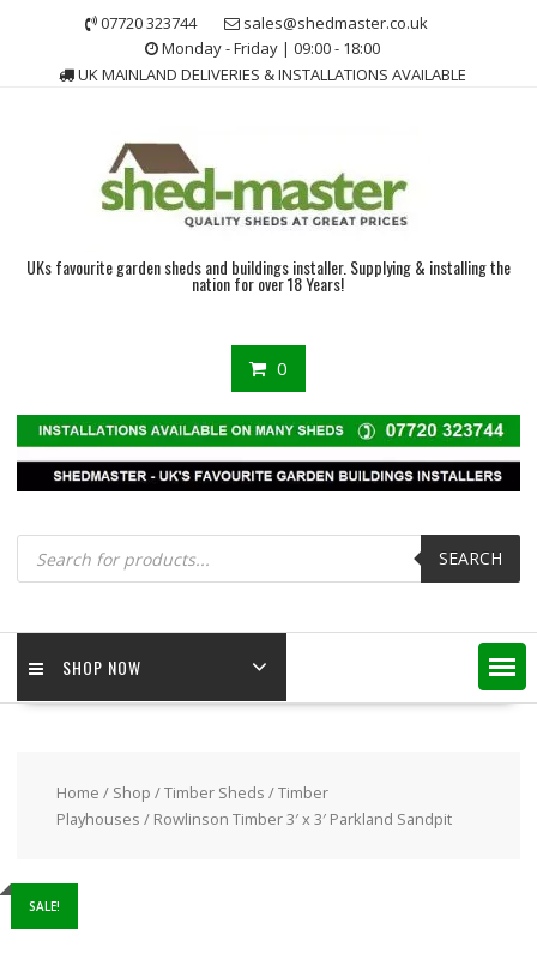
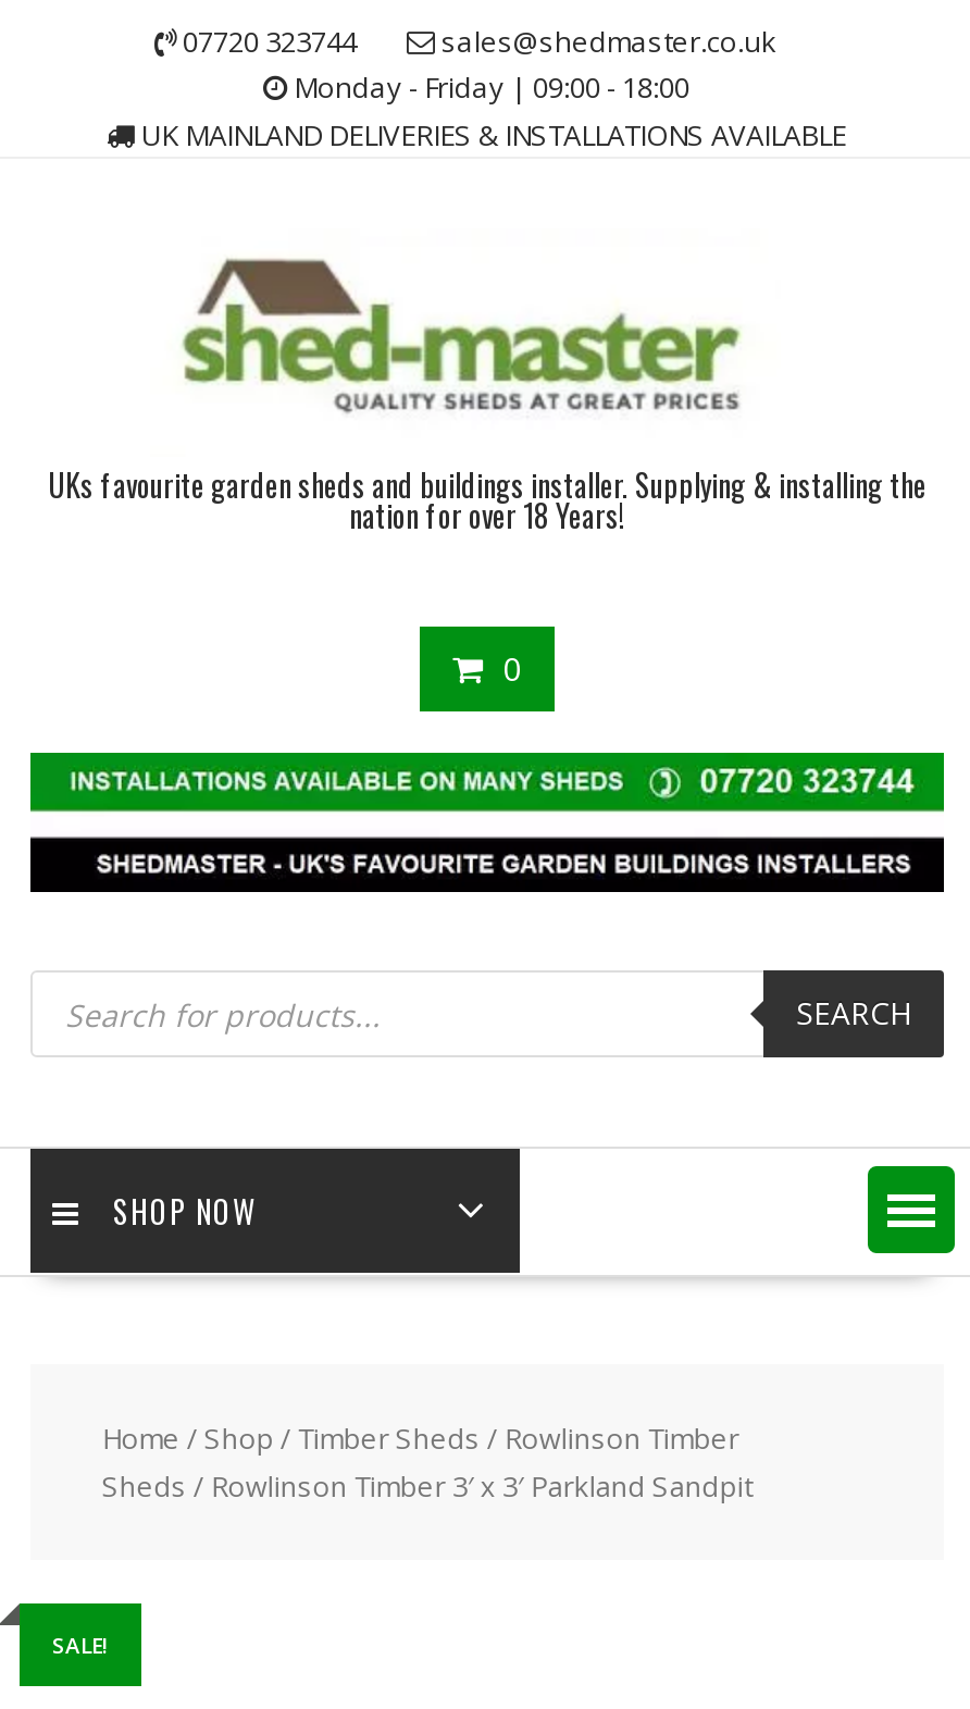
[56,782,452,830] Home / Shop / Timber Sheds / Timber | Playhouses / Rowlinson Timber 3′ x 3′ Parkland Sandpit -> [102,1419,752,1506] Home / Shop / Timber Sheds / Rowlinson Timber | Sheds / Rowlinson Timber 3′ x 3′ Parkland Sandpit

